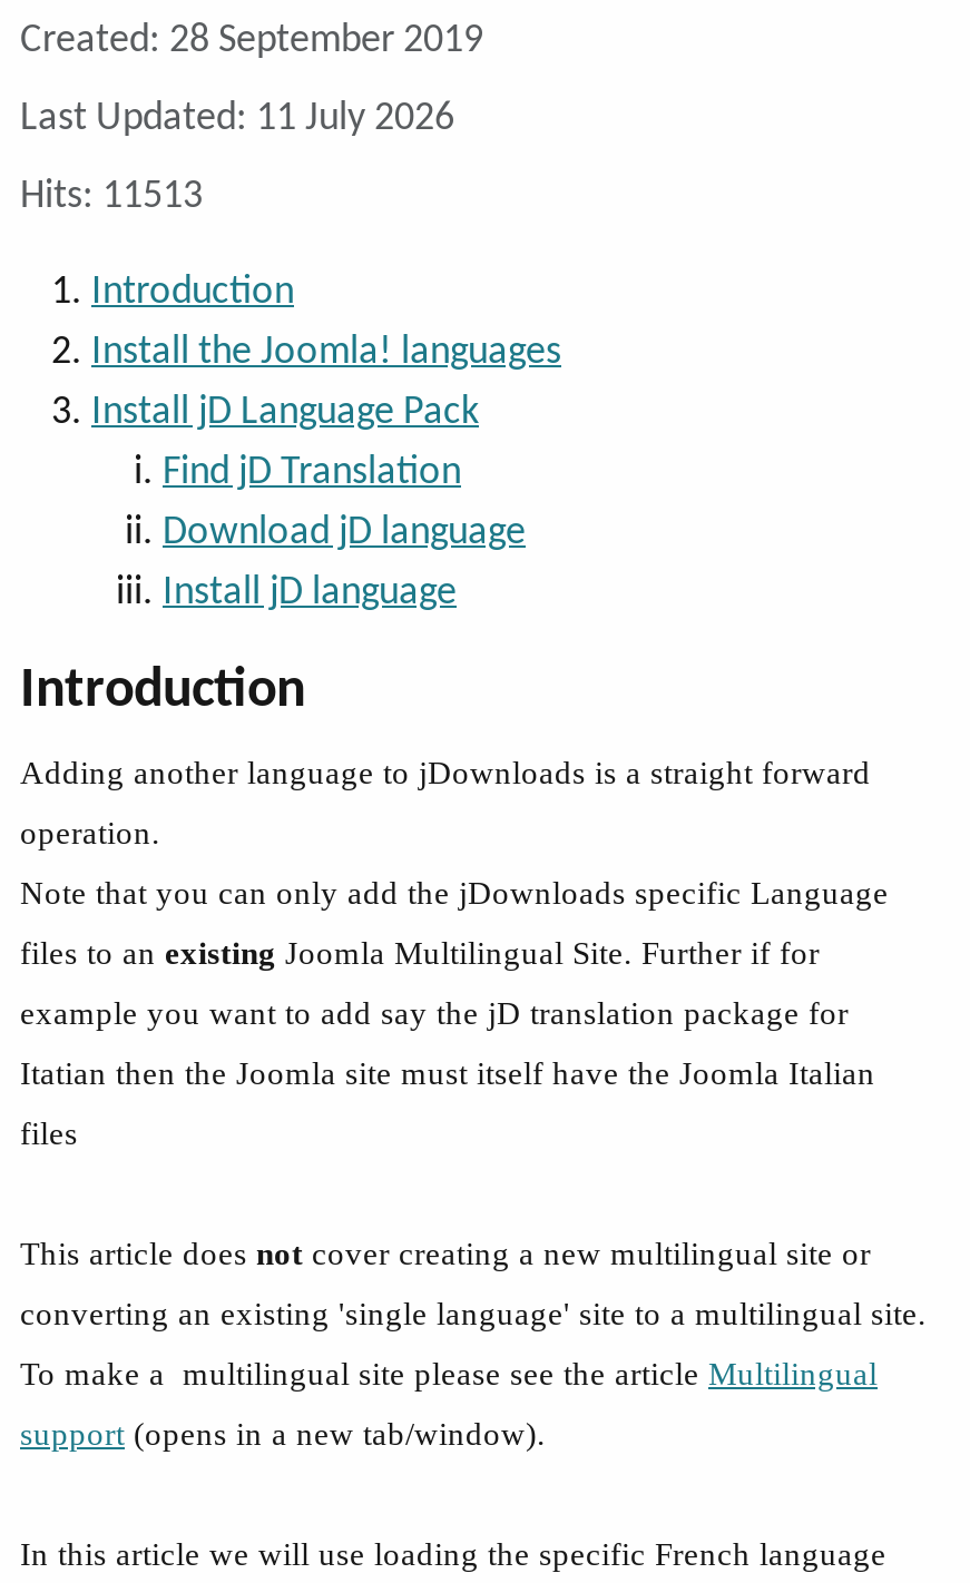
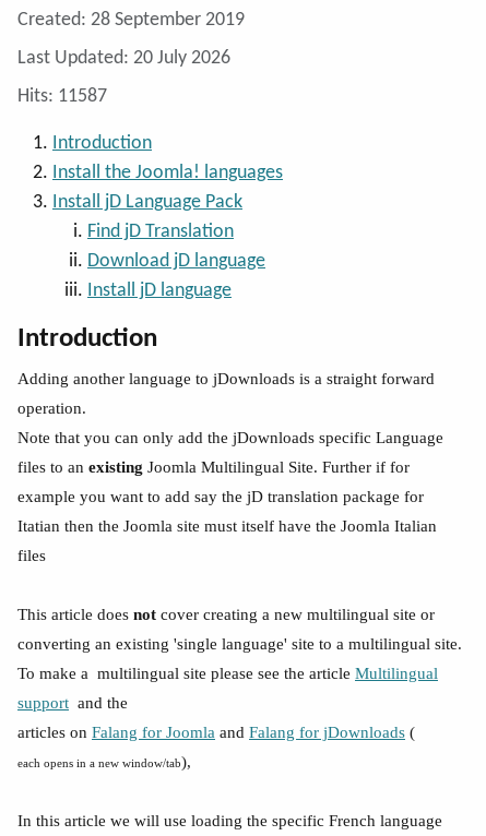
[20,97,454,139] Last Updated: 11 July 2026 -> [17,47,230,68] Last Updated: 20 July 2026
[20,175,203,217] Hits: 11513 -> [17,86,107,106] Hits: 11587
[20,1415,546,1451] support (opens in a new tab/window). -> [17,694,415,770] support and the | articles on Falang for Joomla and Falang for jDownloads ( | each opens in a new window/tab),

